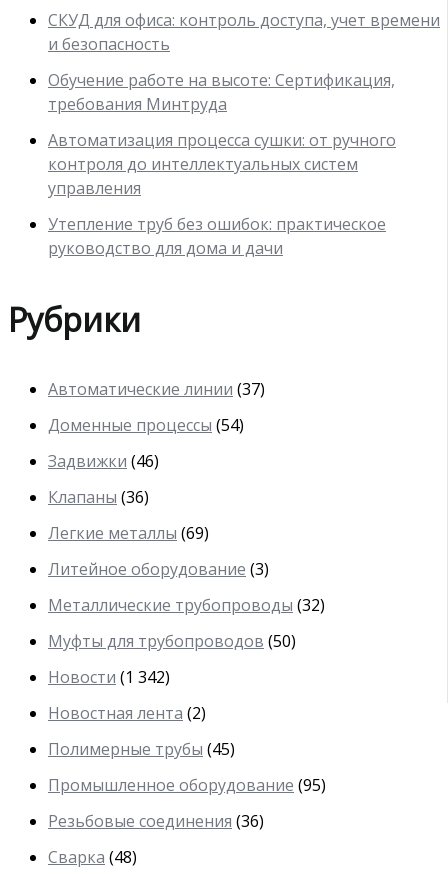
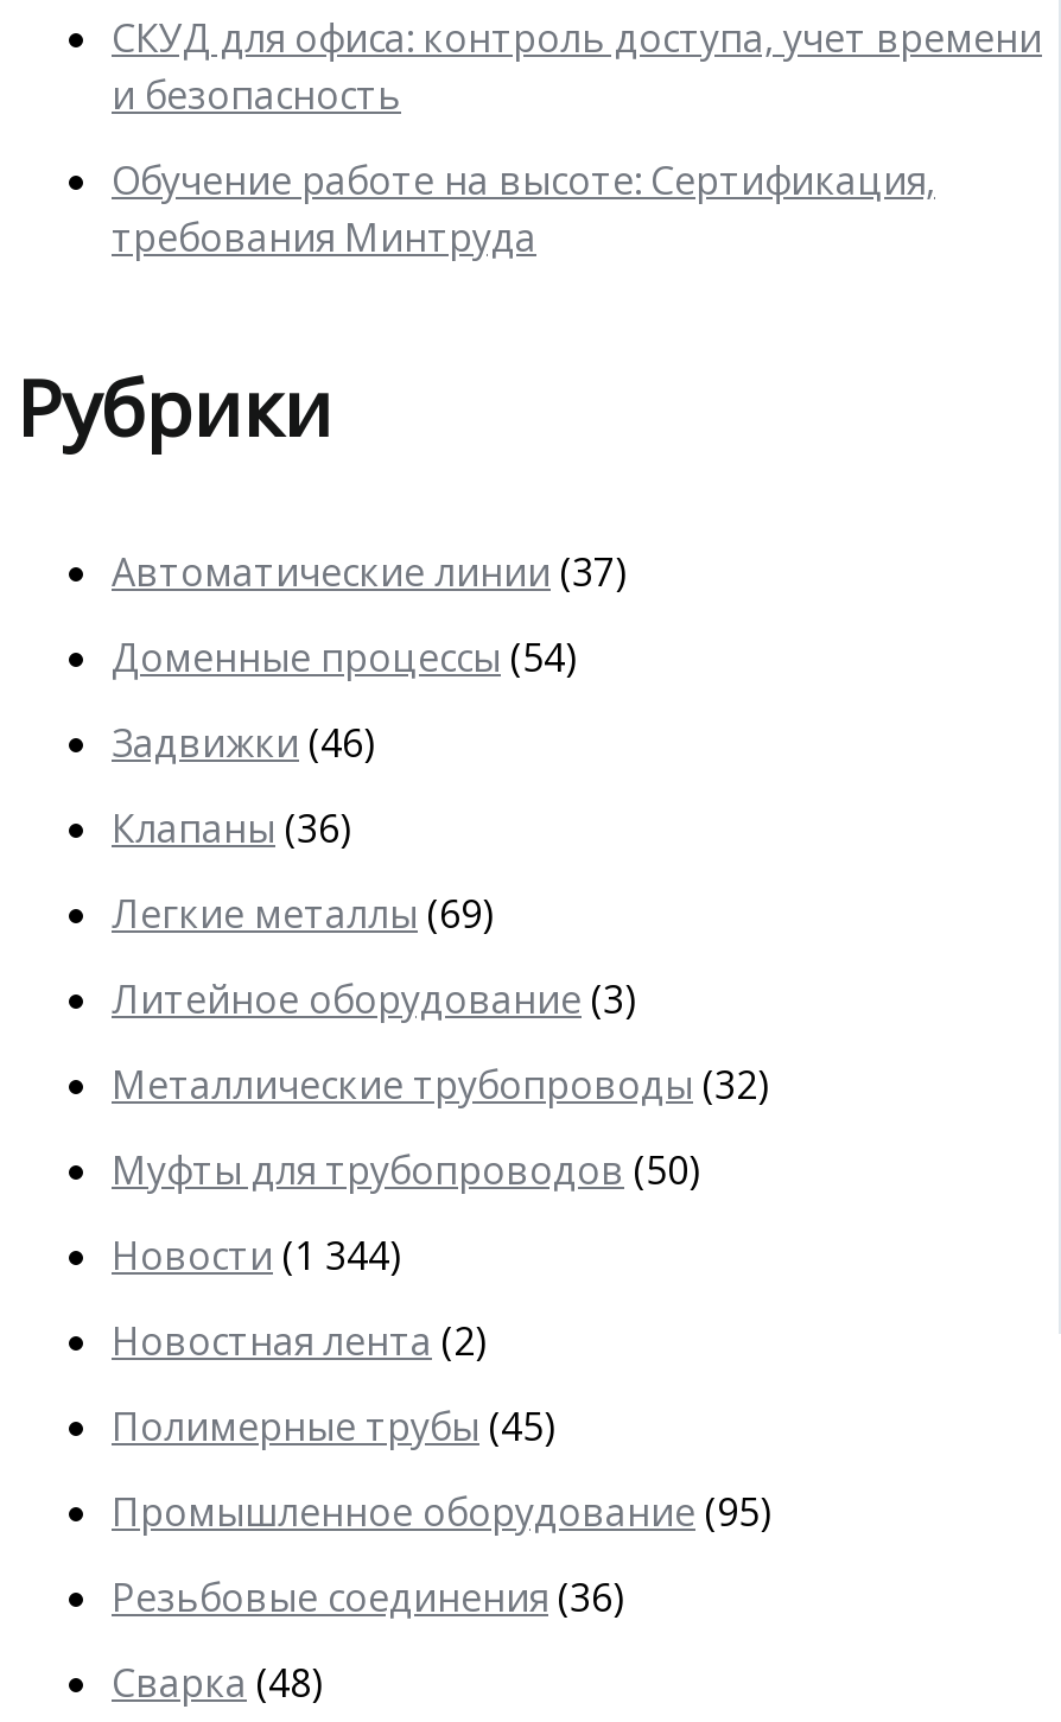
[48,129,396,259] Автоматизация процесса сушки: от ручного | контроля до интеллектуальных систем | управления | Утепление труб без ошибок: практическое | руководство для дома и дачи -> none
[48,666,170,688] Новости (1 342) -> [112,1230,401,1283] Новости (1 344)

